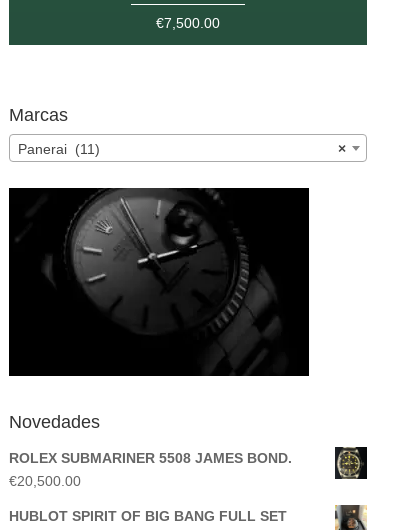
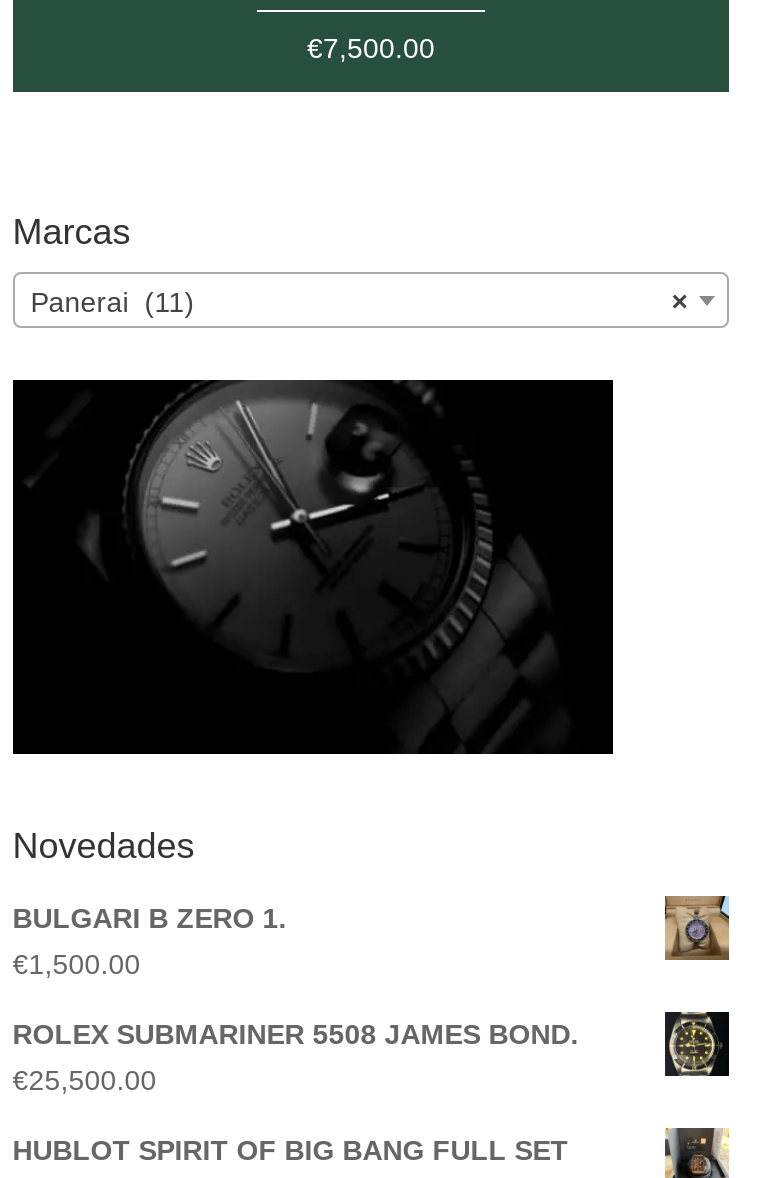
none -> [13,903,287,981] BULGARI B ZERO 1. | €1,500.00
none -> [663,893,731,959] [image]
[9,473,81,489] €20,500.00 -> [13,1065,157,1097] €25,500.00

